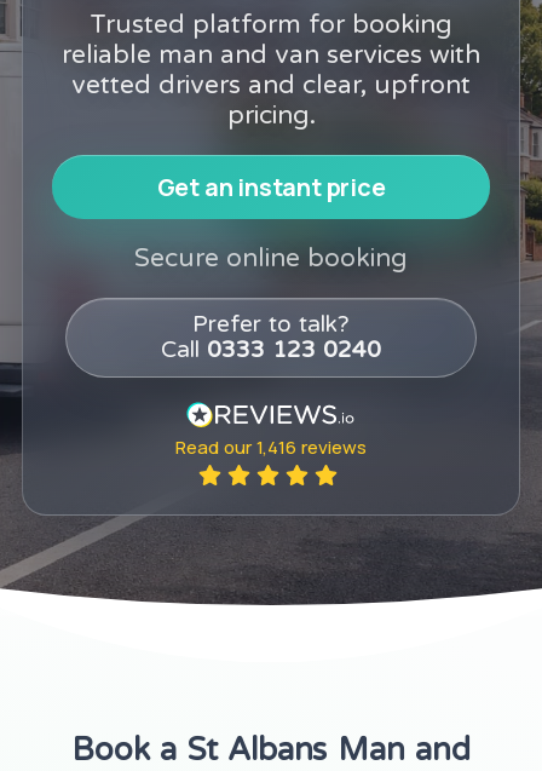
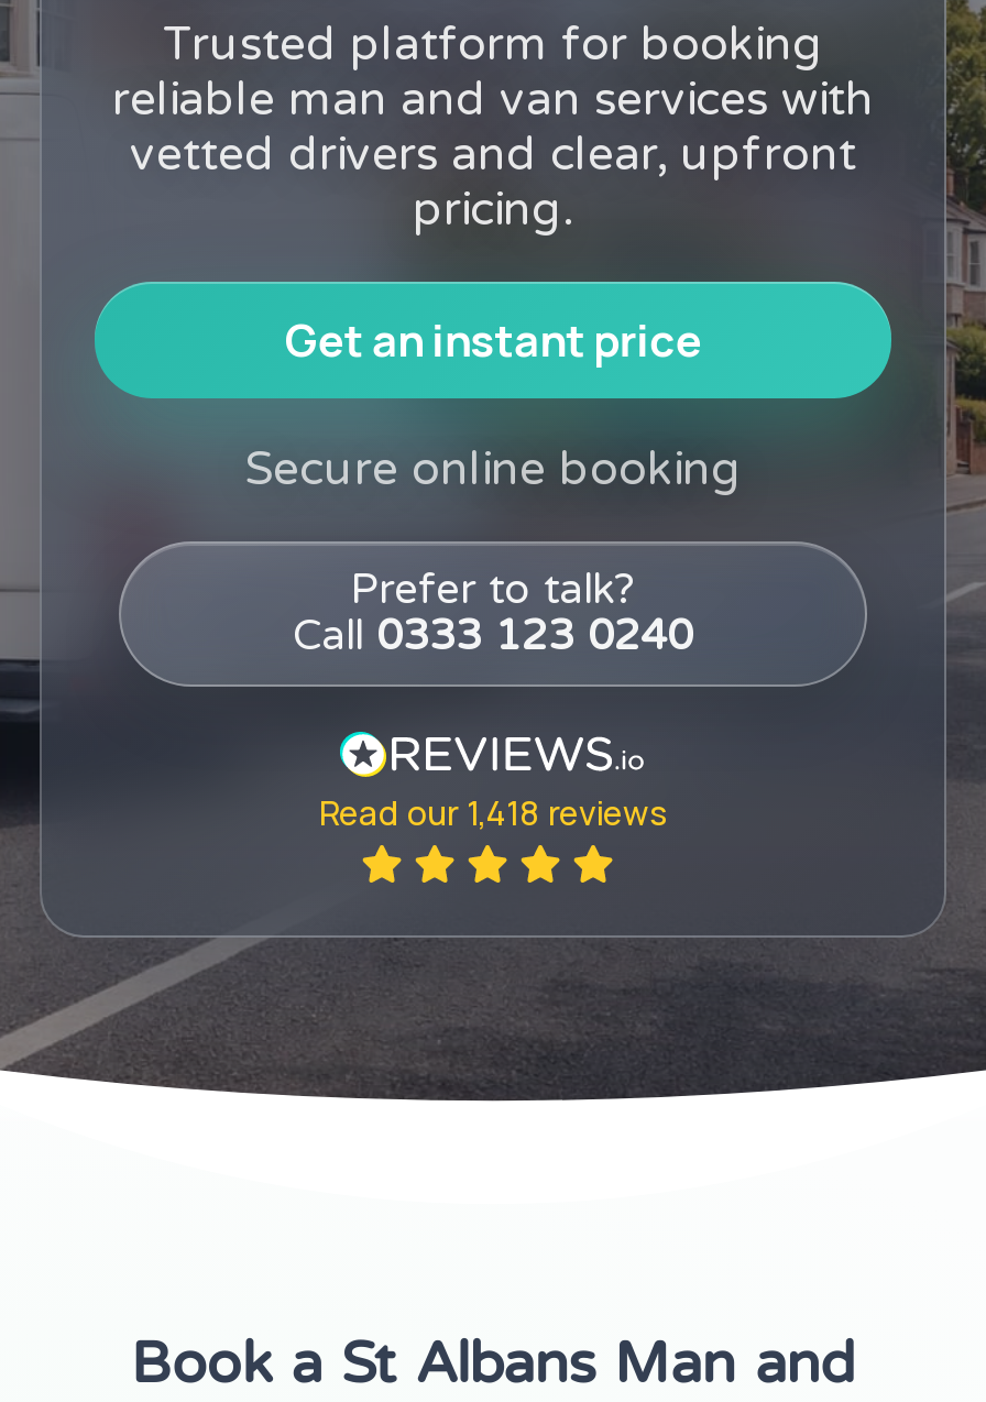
[175,435,367,460] Read our 1,416 reviews -> [319,791,667,837] Read our 1,418 reviews

